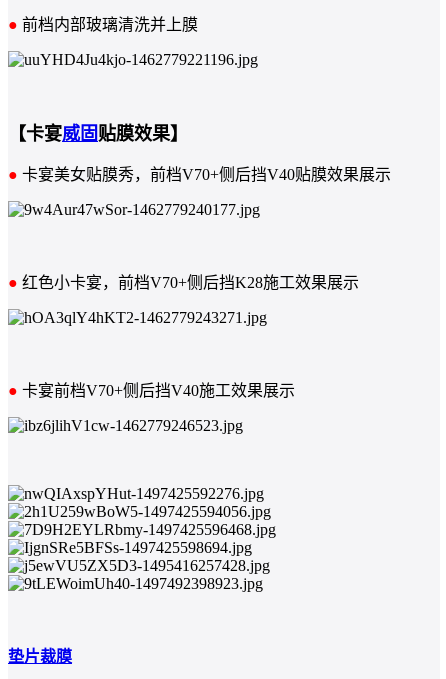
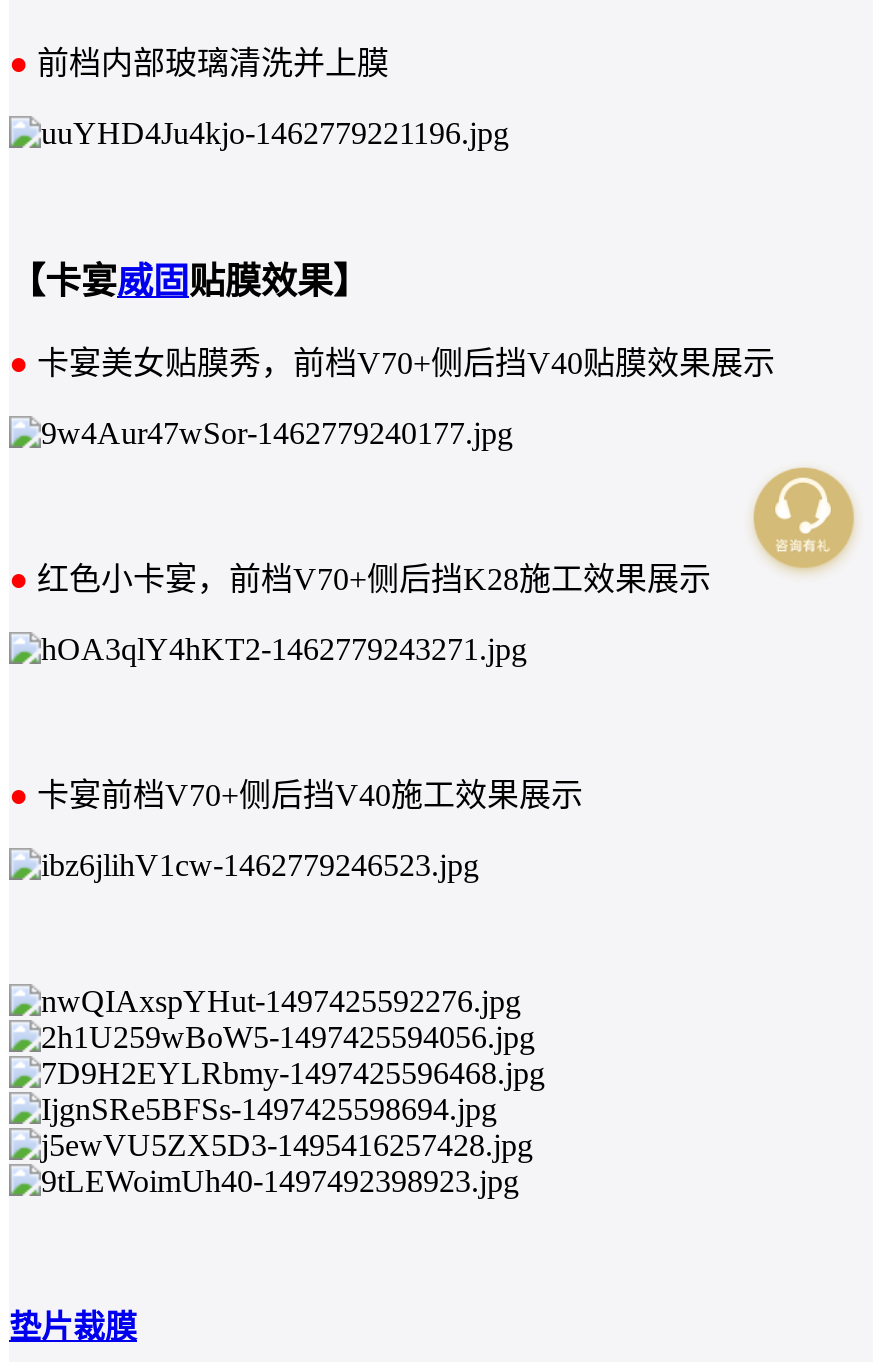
none -> [749,466,859,576] [image]

